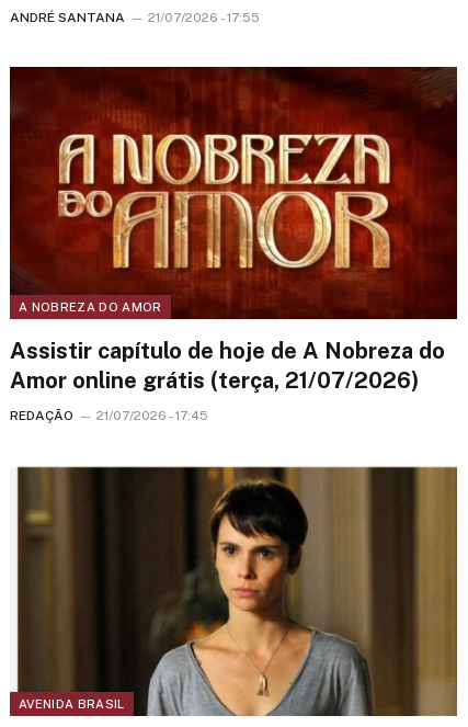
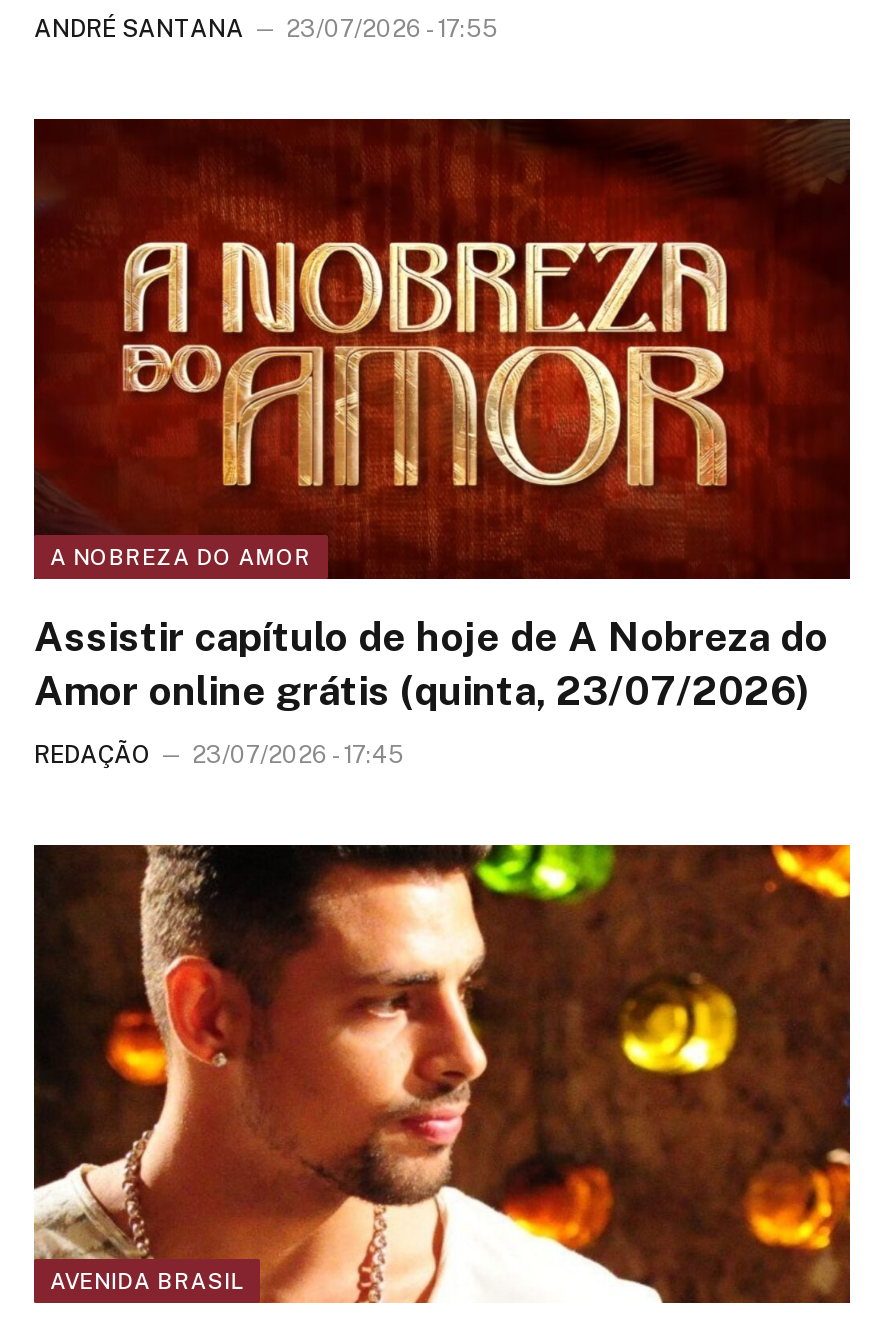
[10,10,260,25] ANDRÉ SANTANA 21/07/2026 - 17:55 -> [34,15,498,43] ANDRÉ SANTANA 23/07/2026 - 17:55
[10,367,419,393] Amor online grátis (terça, 21/07/2026) -> [34,666,810,714] Amor online grátis (quinta, 23/07/2026)
[10,407,208,423] REDAÇÃO 21/07/2026 - 17:45 -> [34,740,404,768] REDAÇÃO 23/07/2026 - 17:45
[10,465,458,717] [image] -> [32,843,852,1305] [image]

